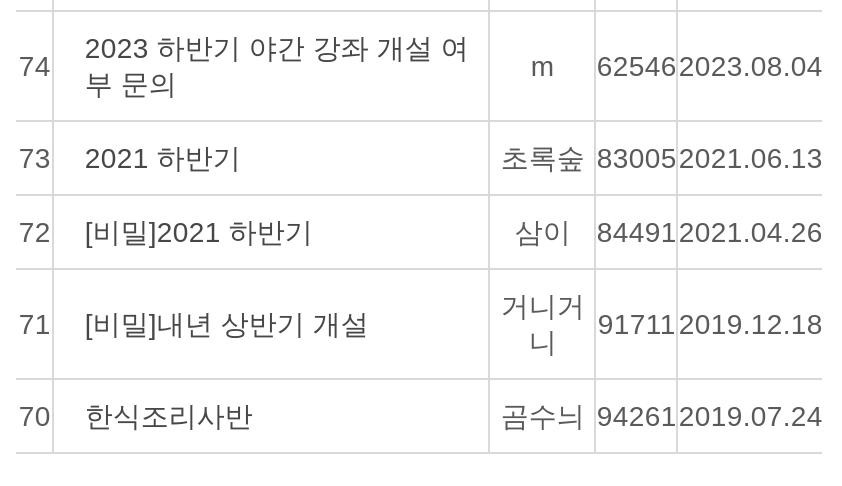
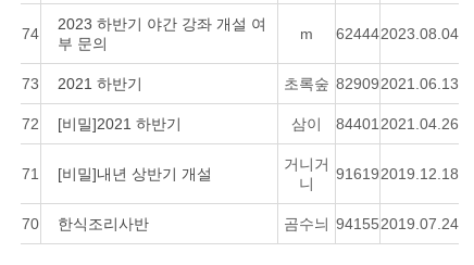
[531,50,823,82] m 625462023.08.04 -> [300,25,459,42] m 624442023.08.04
[501,142,823,174] 초록숲 830052021.06.13 -> [284,75,459,92] 초록숲 829092021.06.13
[515,216,823,248] 삼이 844912021.04.26 -> [292,115,459,133] 삼이 844012021.04.26
[598,308,823,340] 91711 2019.12.18 -> [336,165,459,183] 91619 2019.12.18
[501,400,823,432] 곰수늬 942612019.07.24 -> [284,215,459,233] 곰수늬 941552019.07.24

